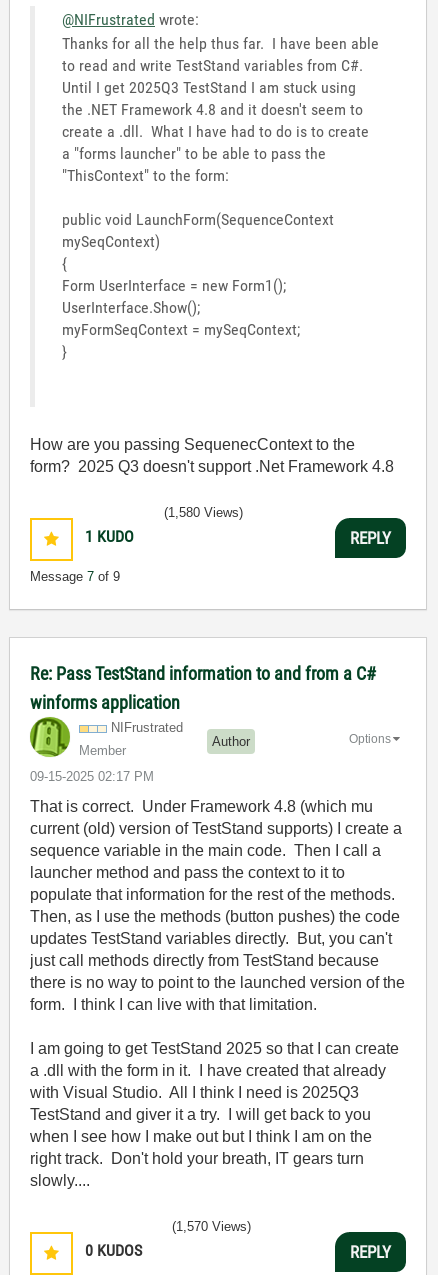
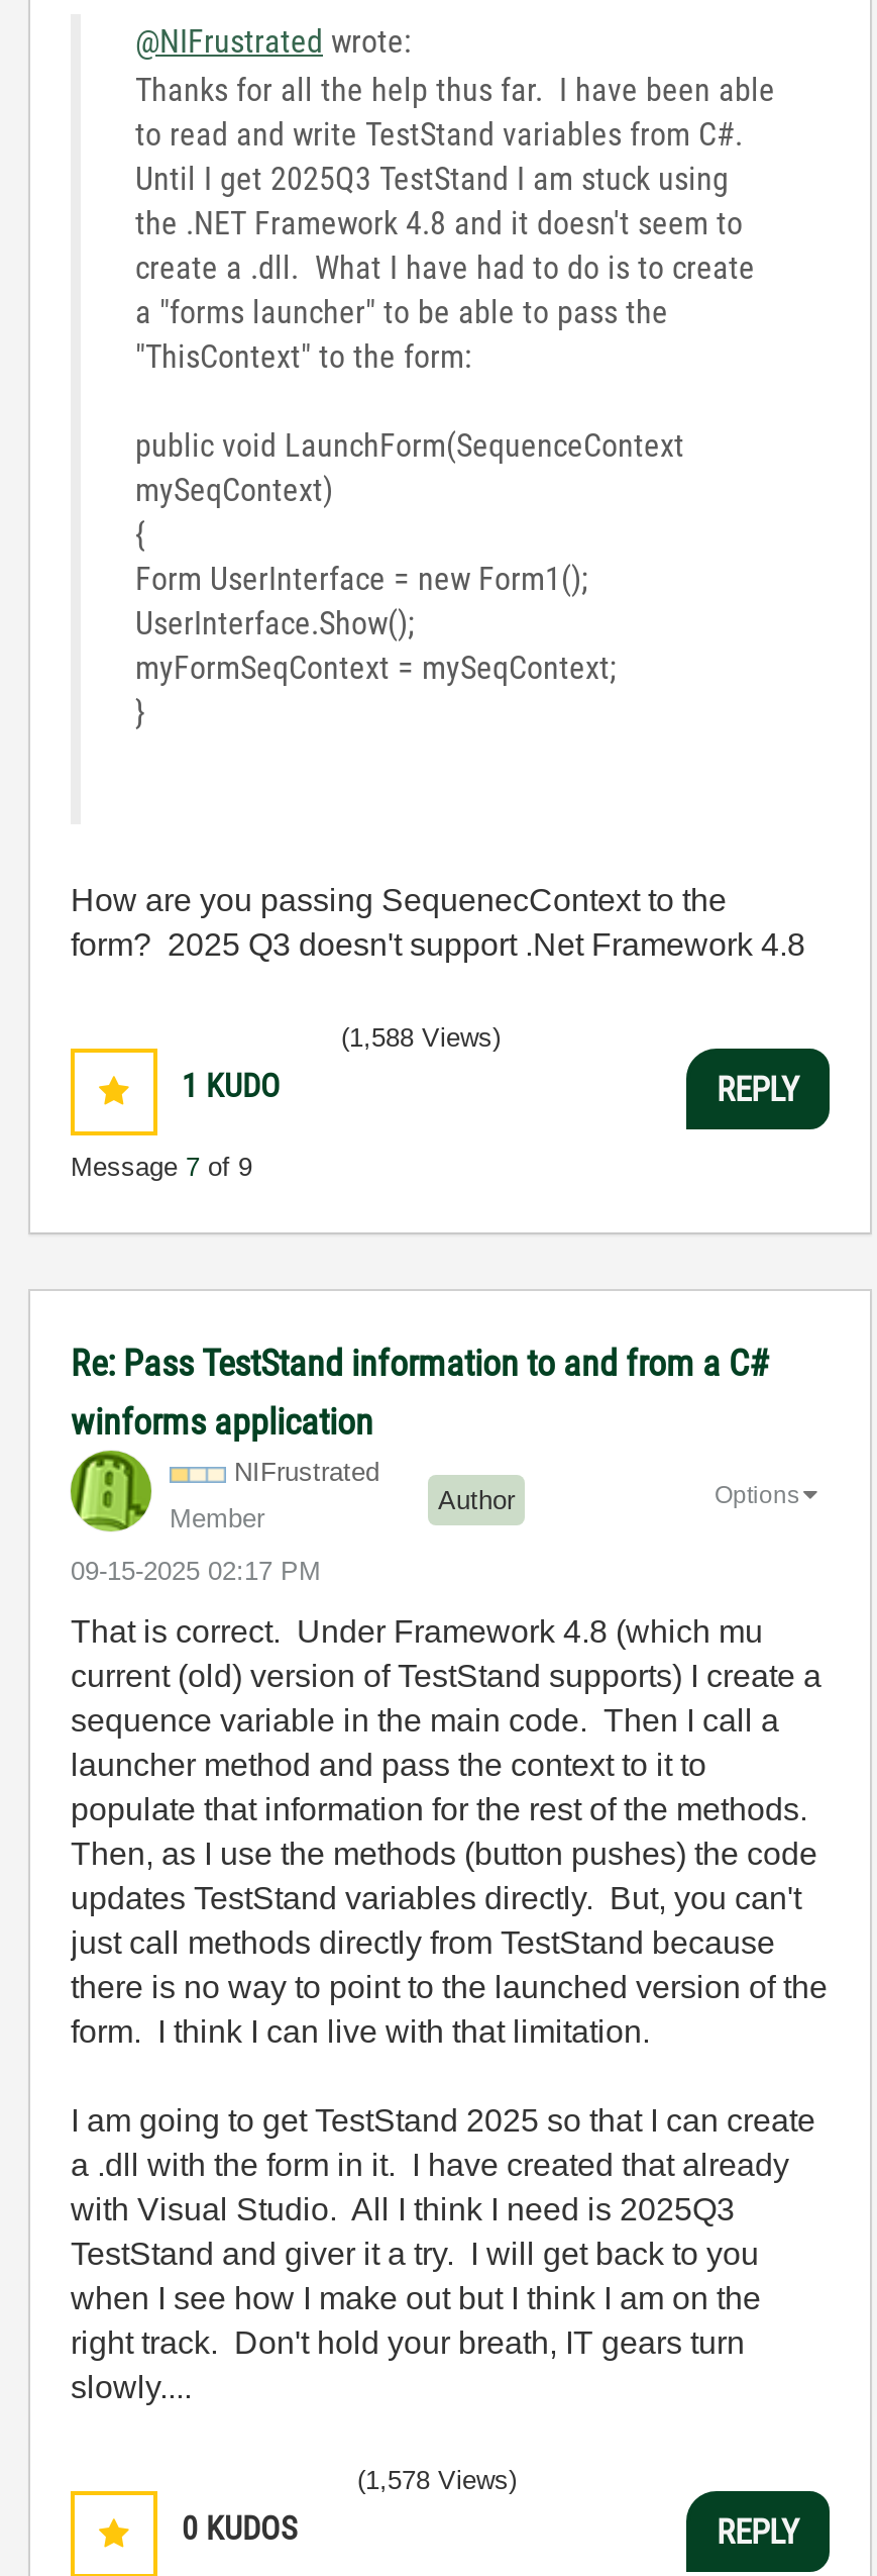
[164,505,243,520] (1,580 Views) -> [341,1022,501,1053] (1,588 Views)
[172,1219,251,1234] (1,570 Views) -> [357,2465,517,2495] (1,578 Views)

